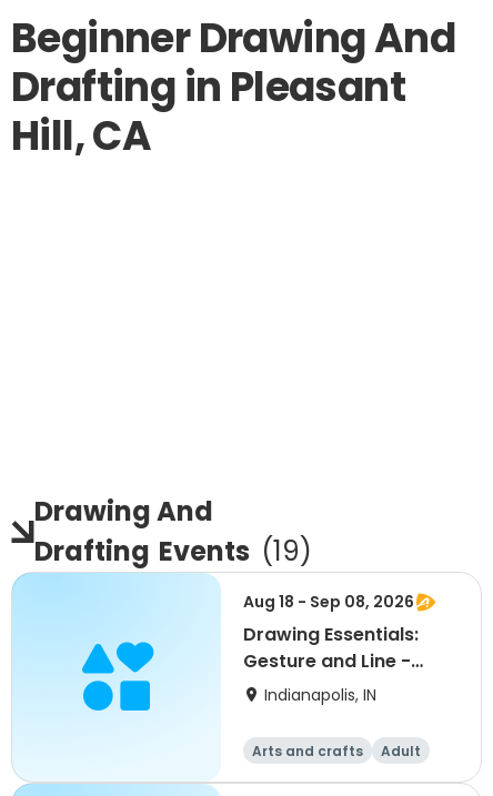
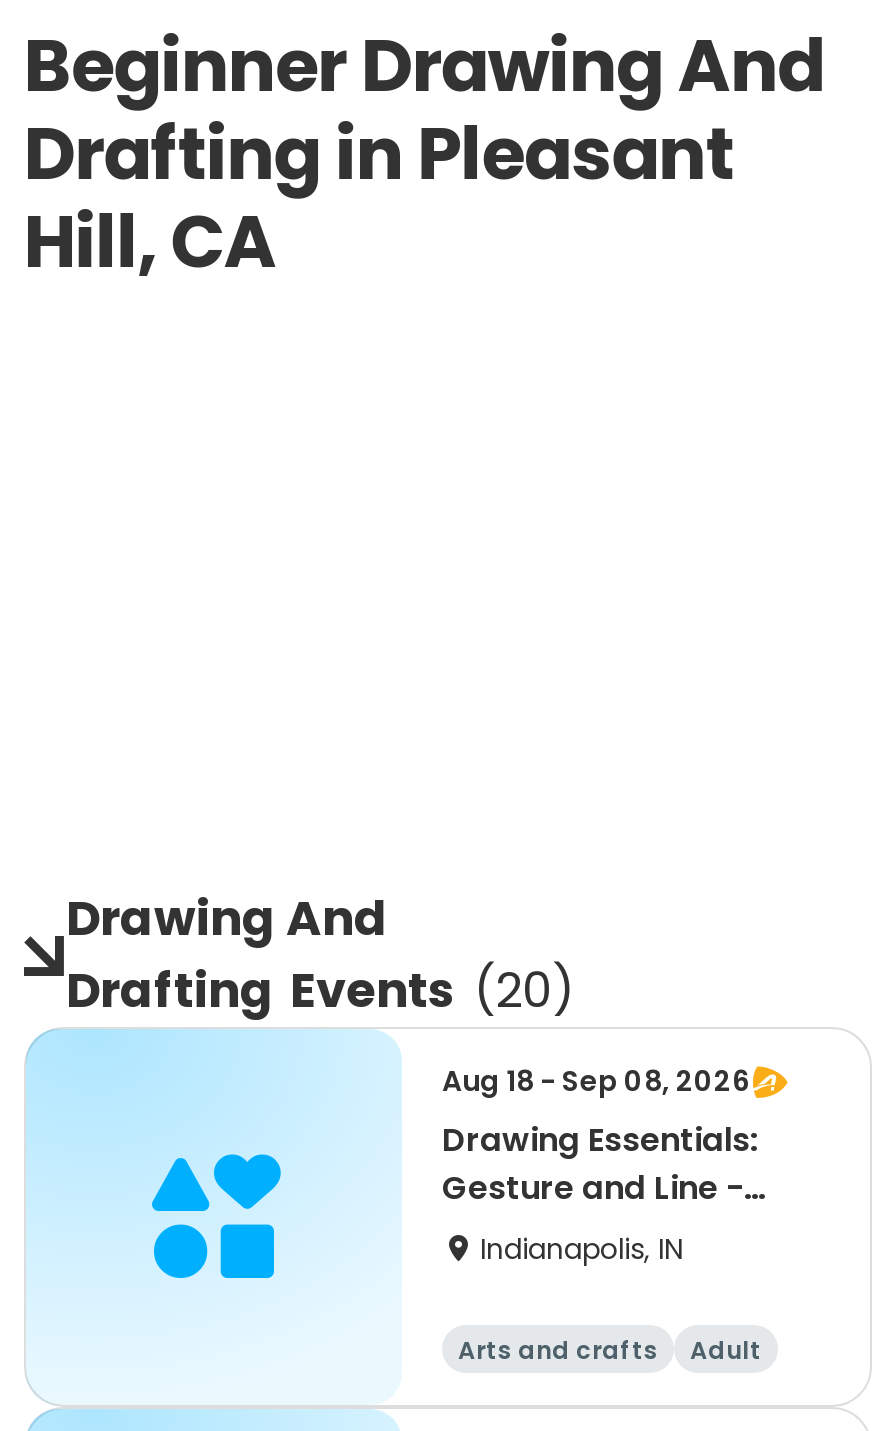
[34,533,312,570] Drafting Events (19) -> [66,957,574,1023] Drafting Events (20)

